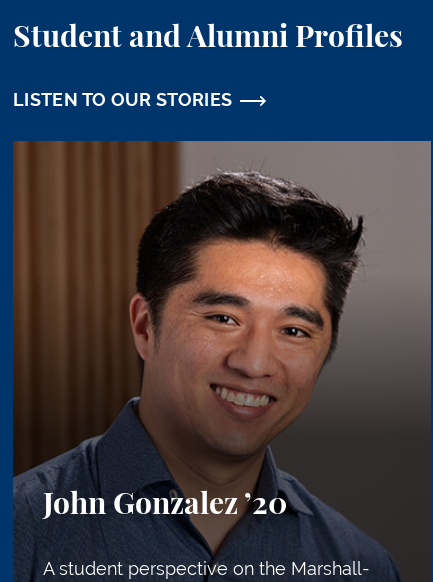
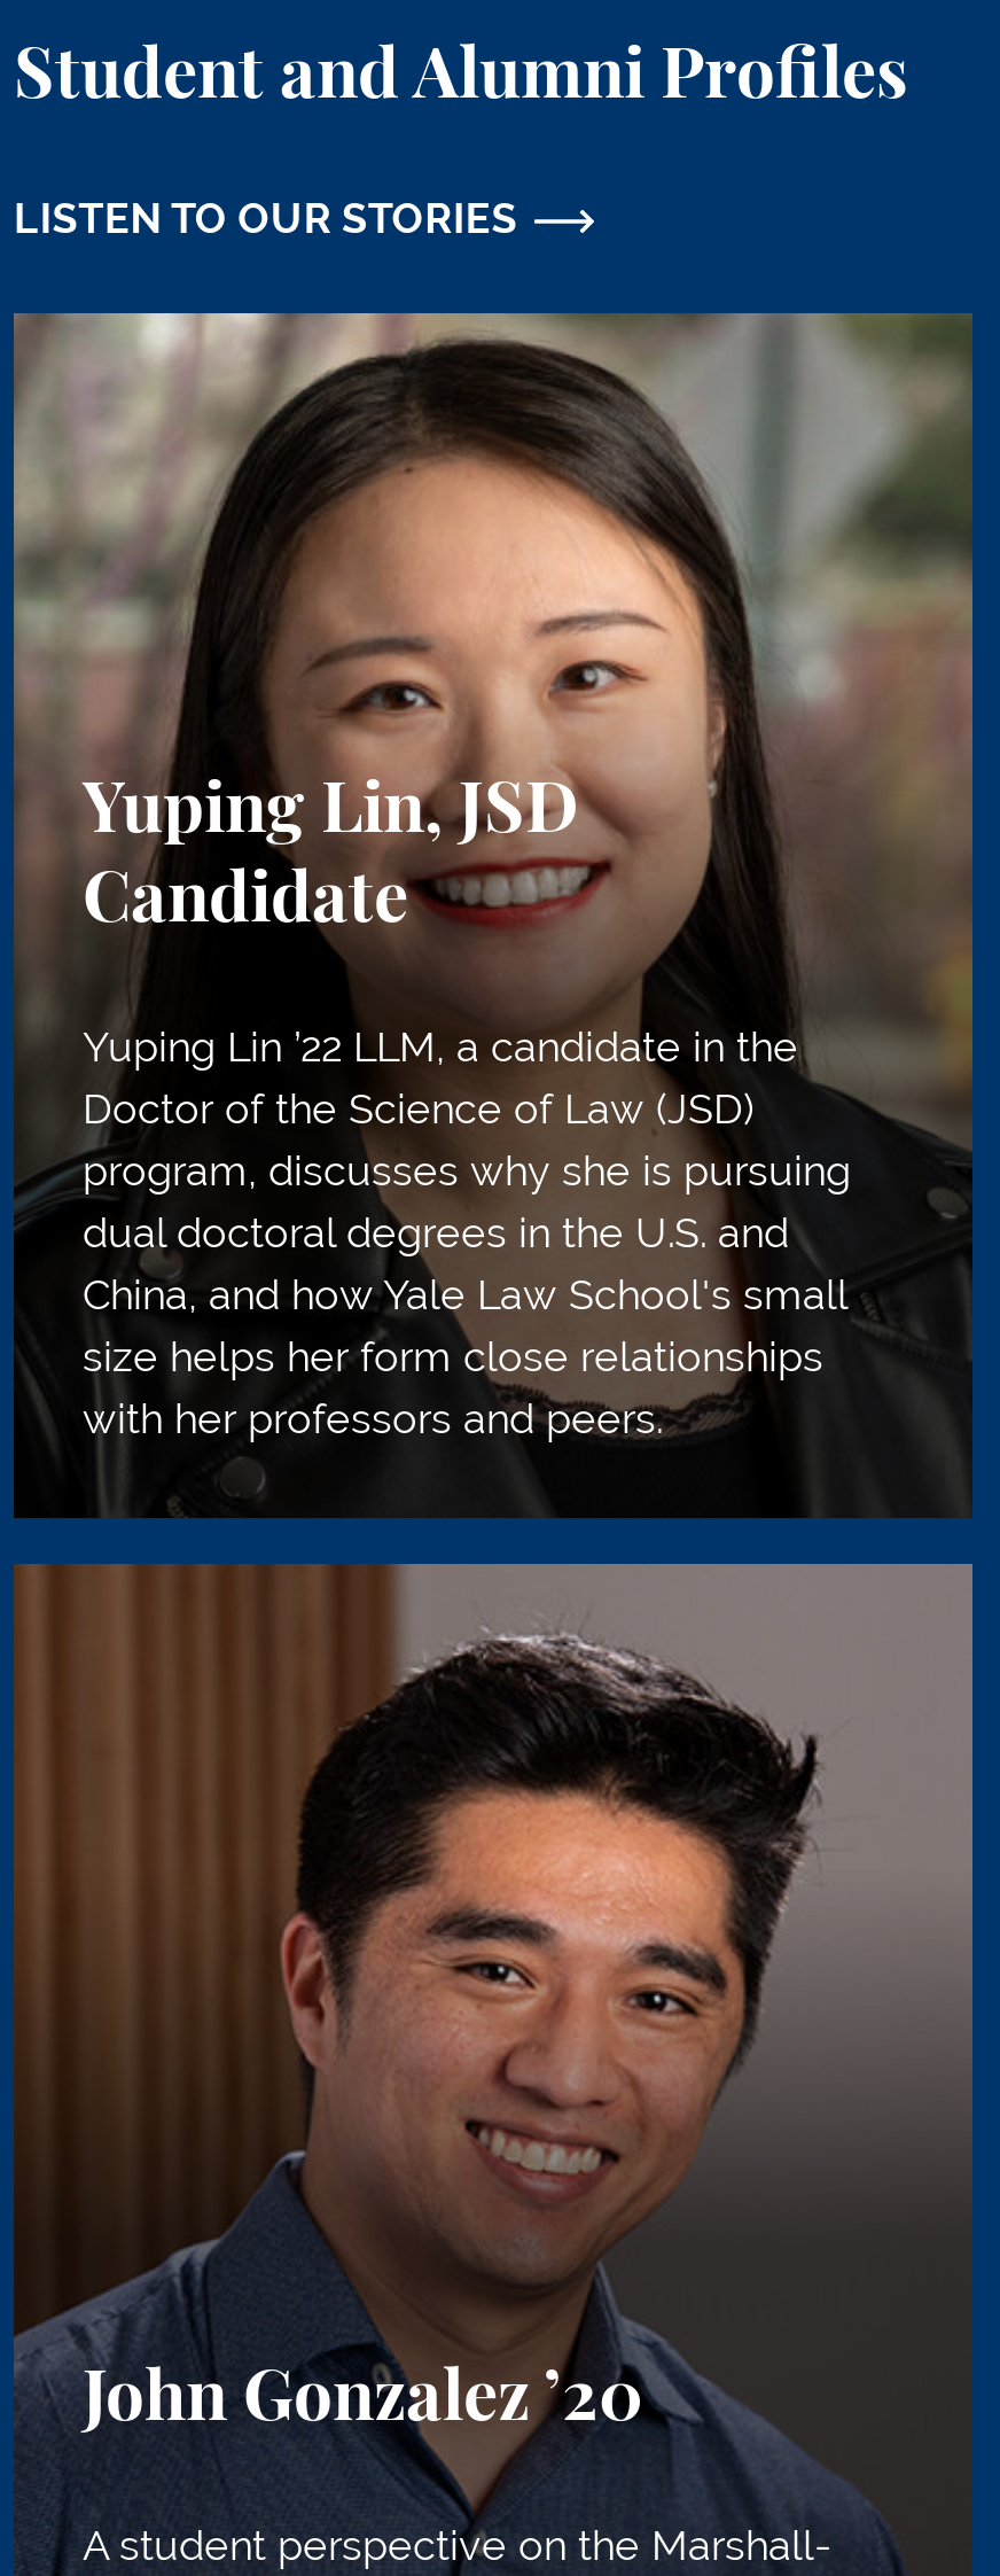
none -> [11,311,972,1520] [image] | Yuping Lin, JSD | Candidate | Yuping Lin ’22 LLM, a candidate in the | Doctor of the Science of Law (JSD) | program, discusses why she is pursuing | dual doctoral degrees in the U.S. and | China, and how Yale Law School's small | size helps her form close relationships | with her professors and peers.

